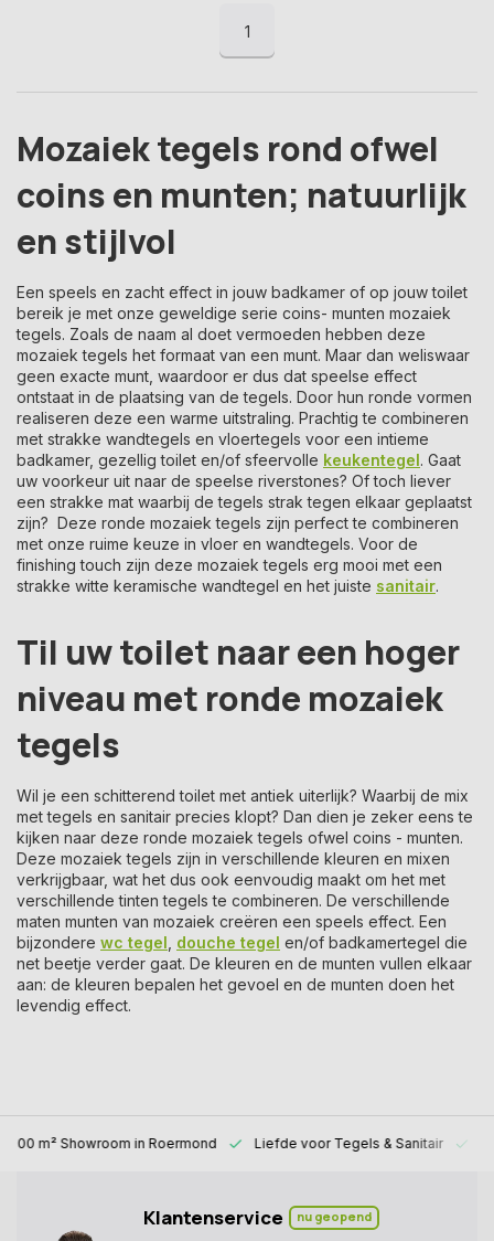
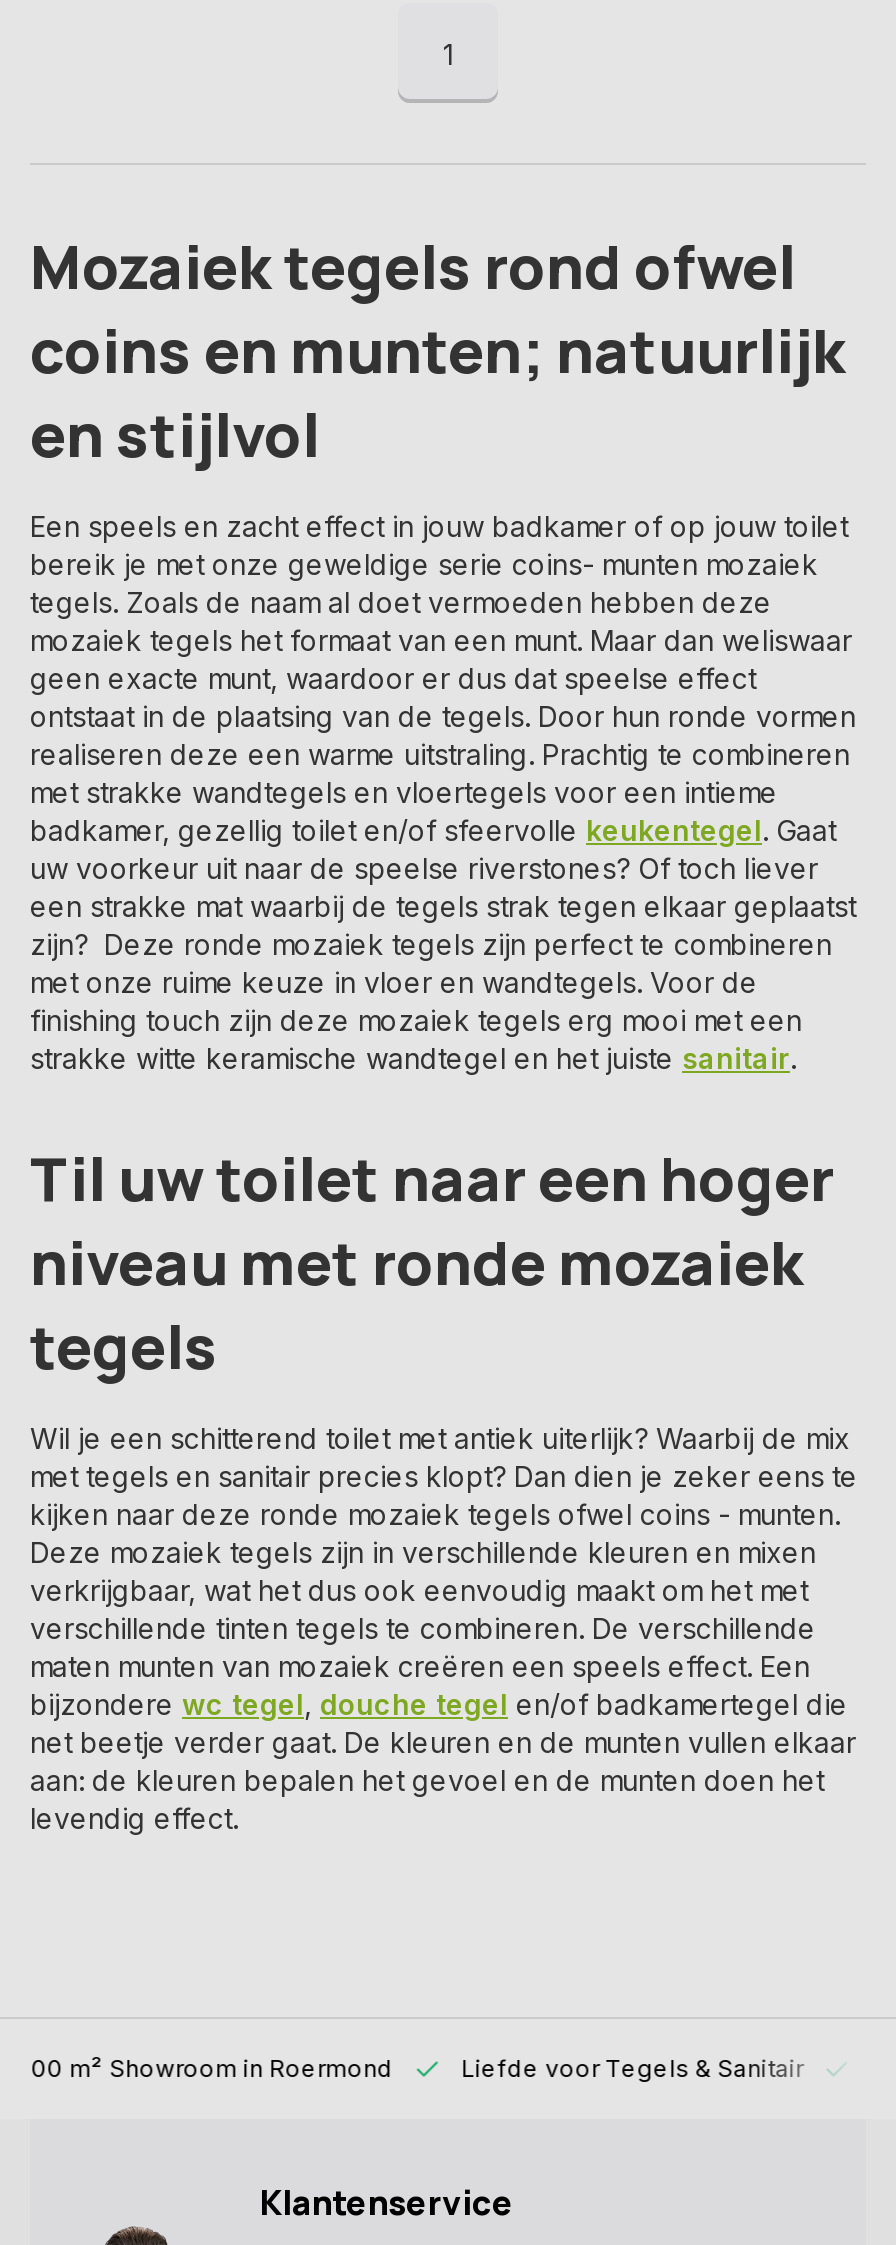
[297,1207,372,1224] nu geopend -> none

